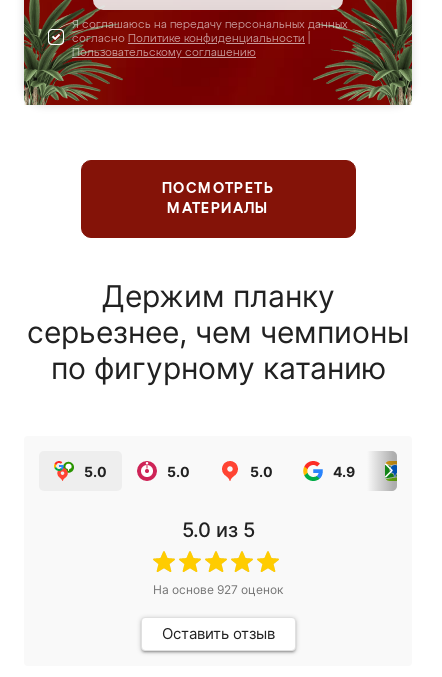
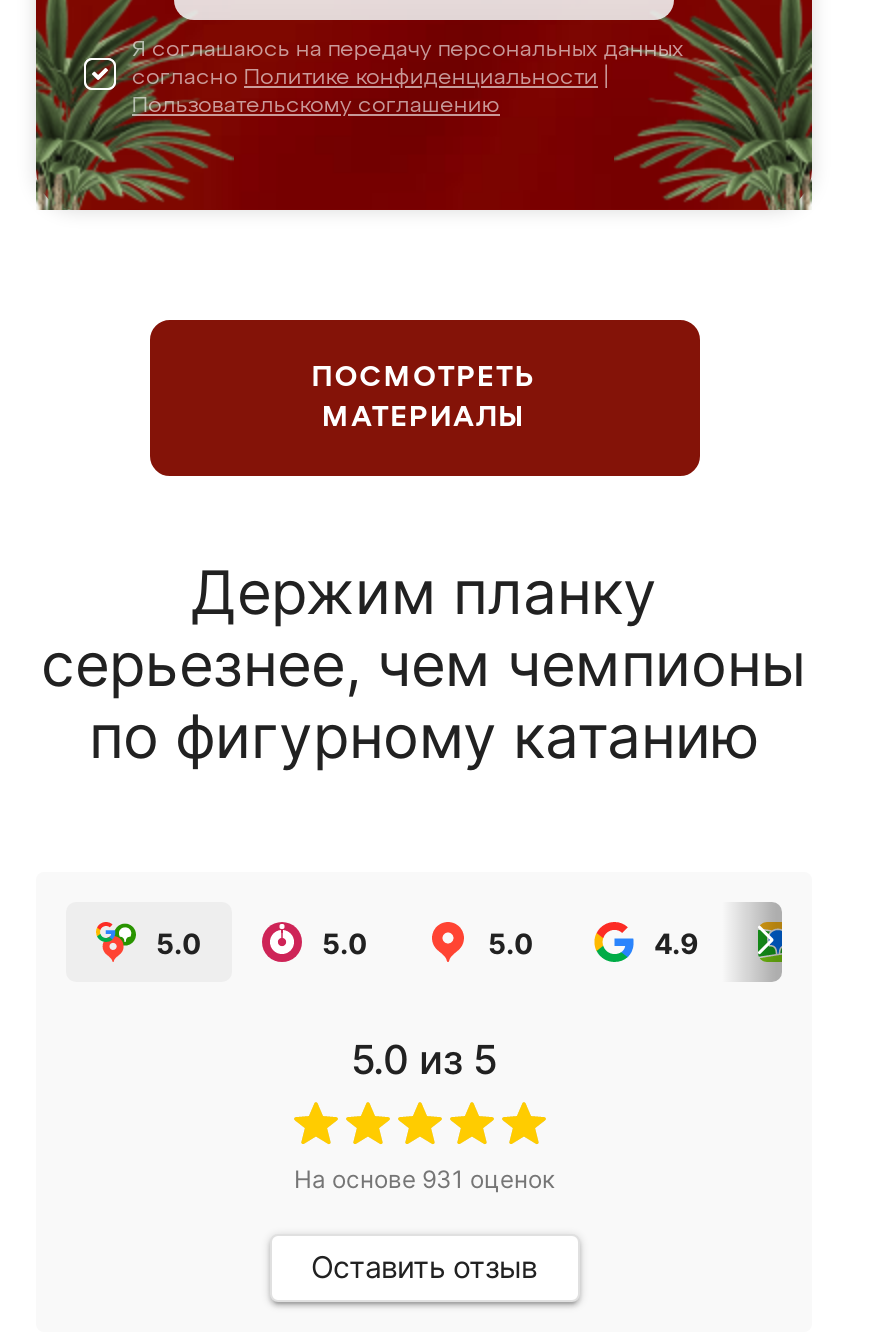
[153,582,283,597] На основе 927 оценок -> [294,1164,554,1194] На основе 931 оценок

